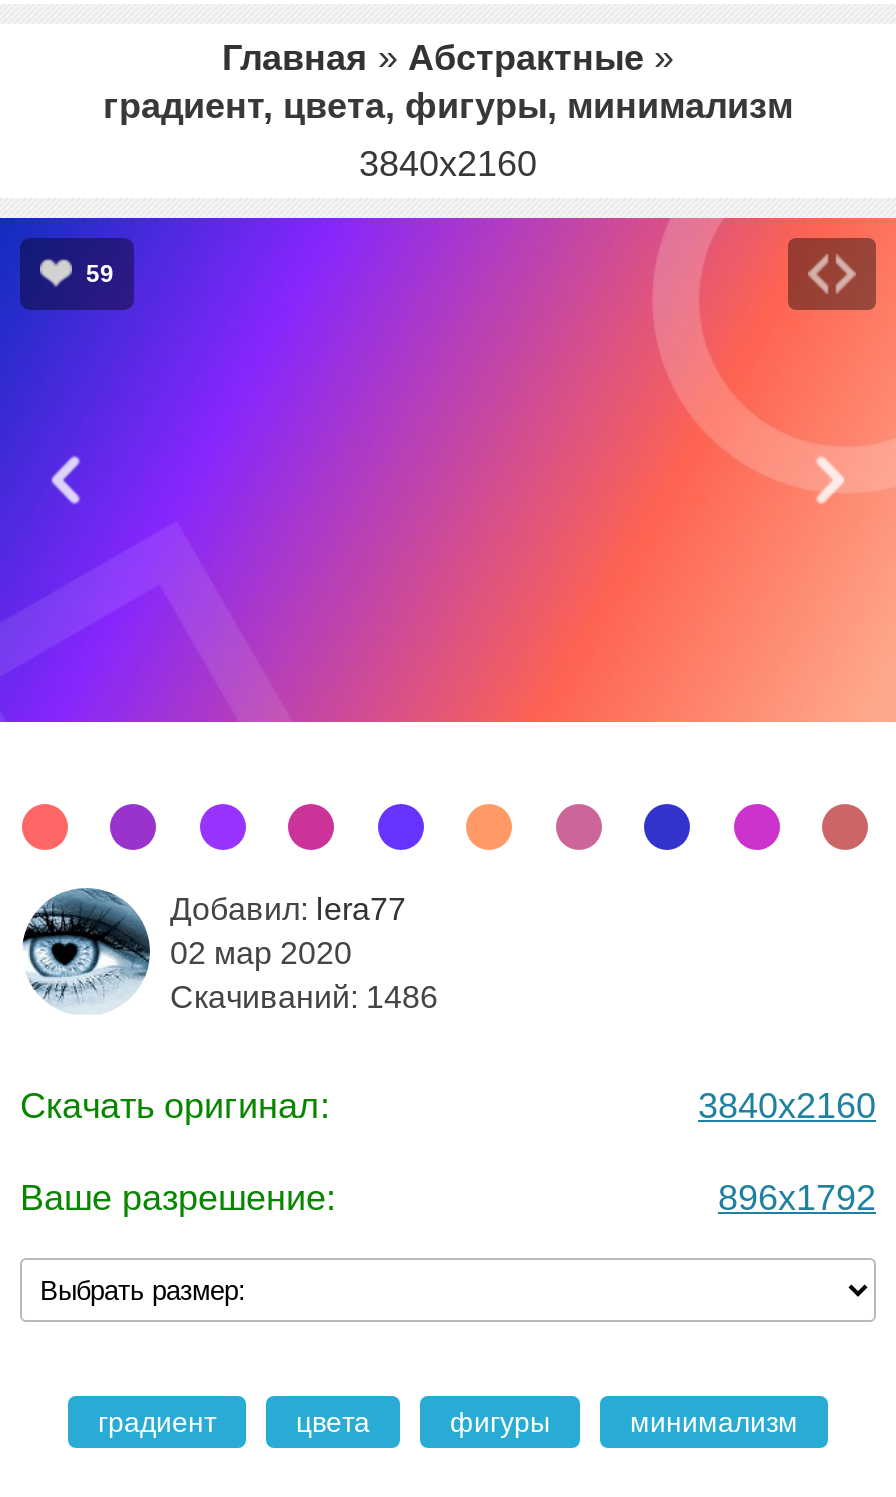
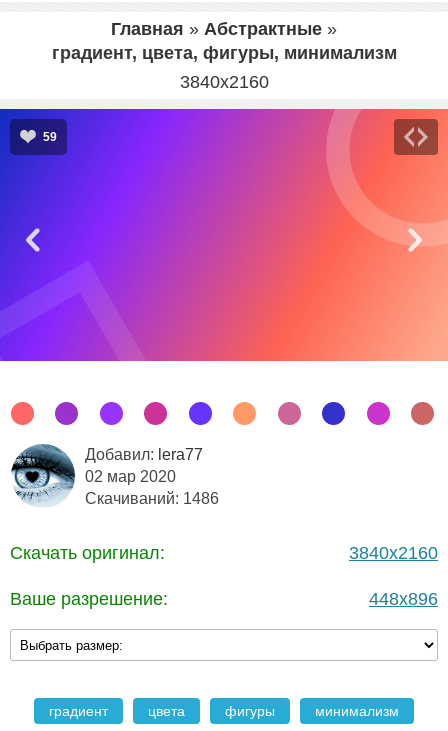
[718,1178,876,1218] 896x1792 -> [369,589,438,609] 448x896

